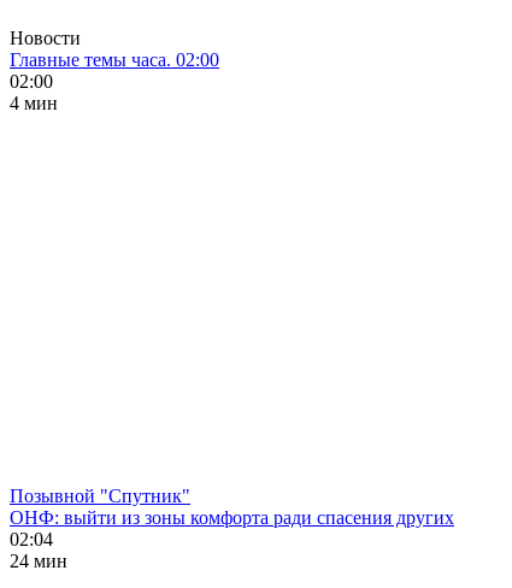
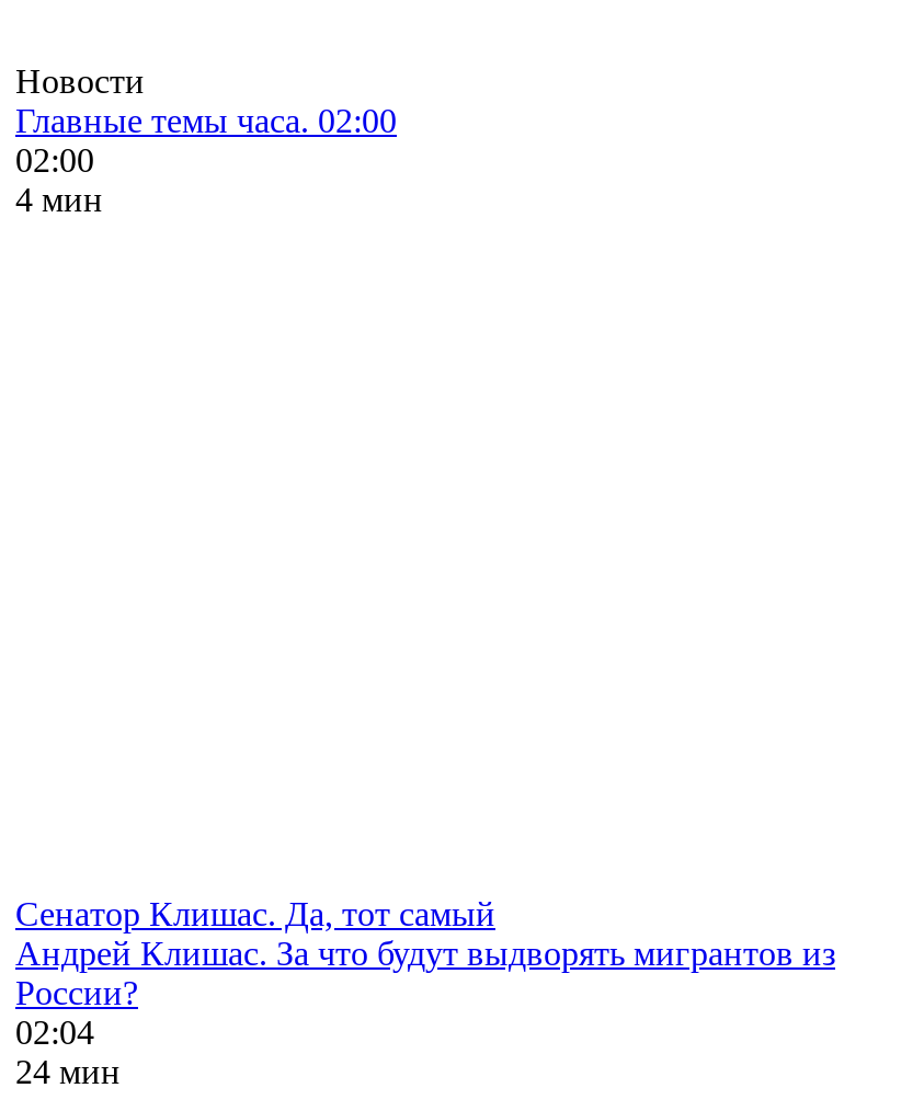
[10,486,454,528] Позывной "Спутник" | ОНФ: выйти из зоны комфорта ради спасения других -> [15,895,835,1011] Сенатор Клишас. Да, тот самый | Андрей Клишас. За что будут выдворять мигрантов из | России?

